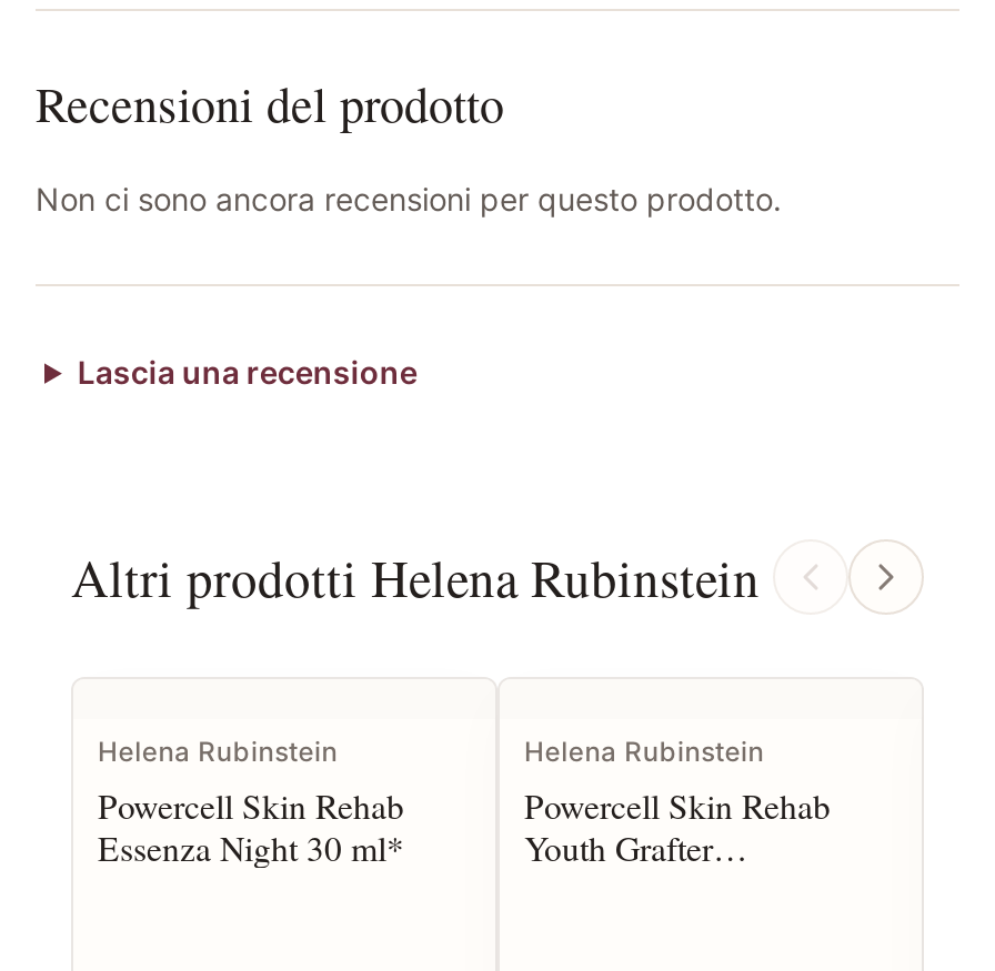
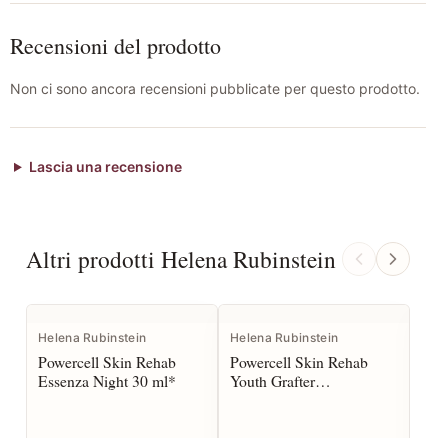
[36,180,782,217] Non ci sono ancora recensioni per questo prodotto. -> [10,80,420,97] Non ci sono ancora recensioni pubblicate per questo prodotto.

